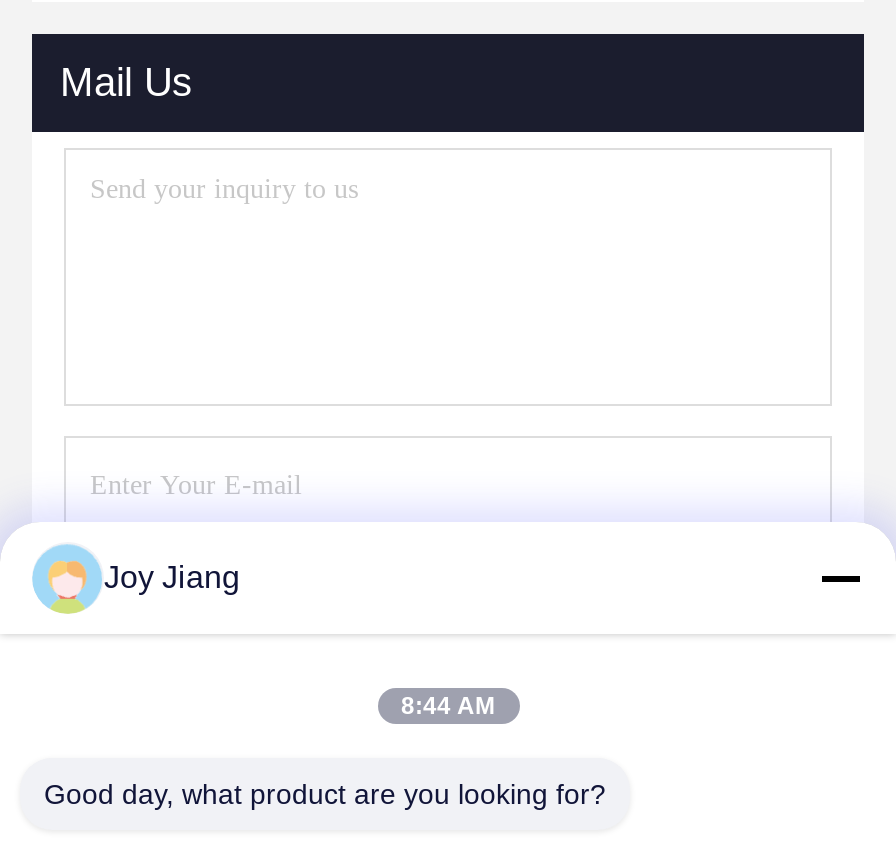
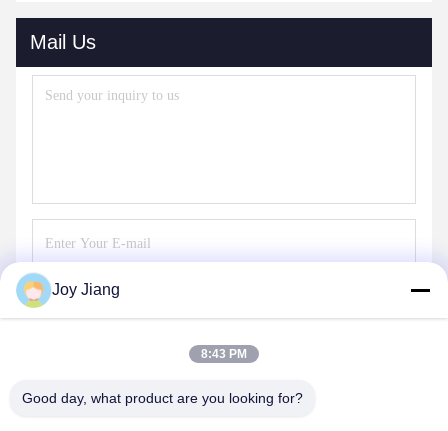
[401,692,495,720] 8:44 AM -> [201,347,247,361] 8:43 PM

